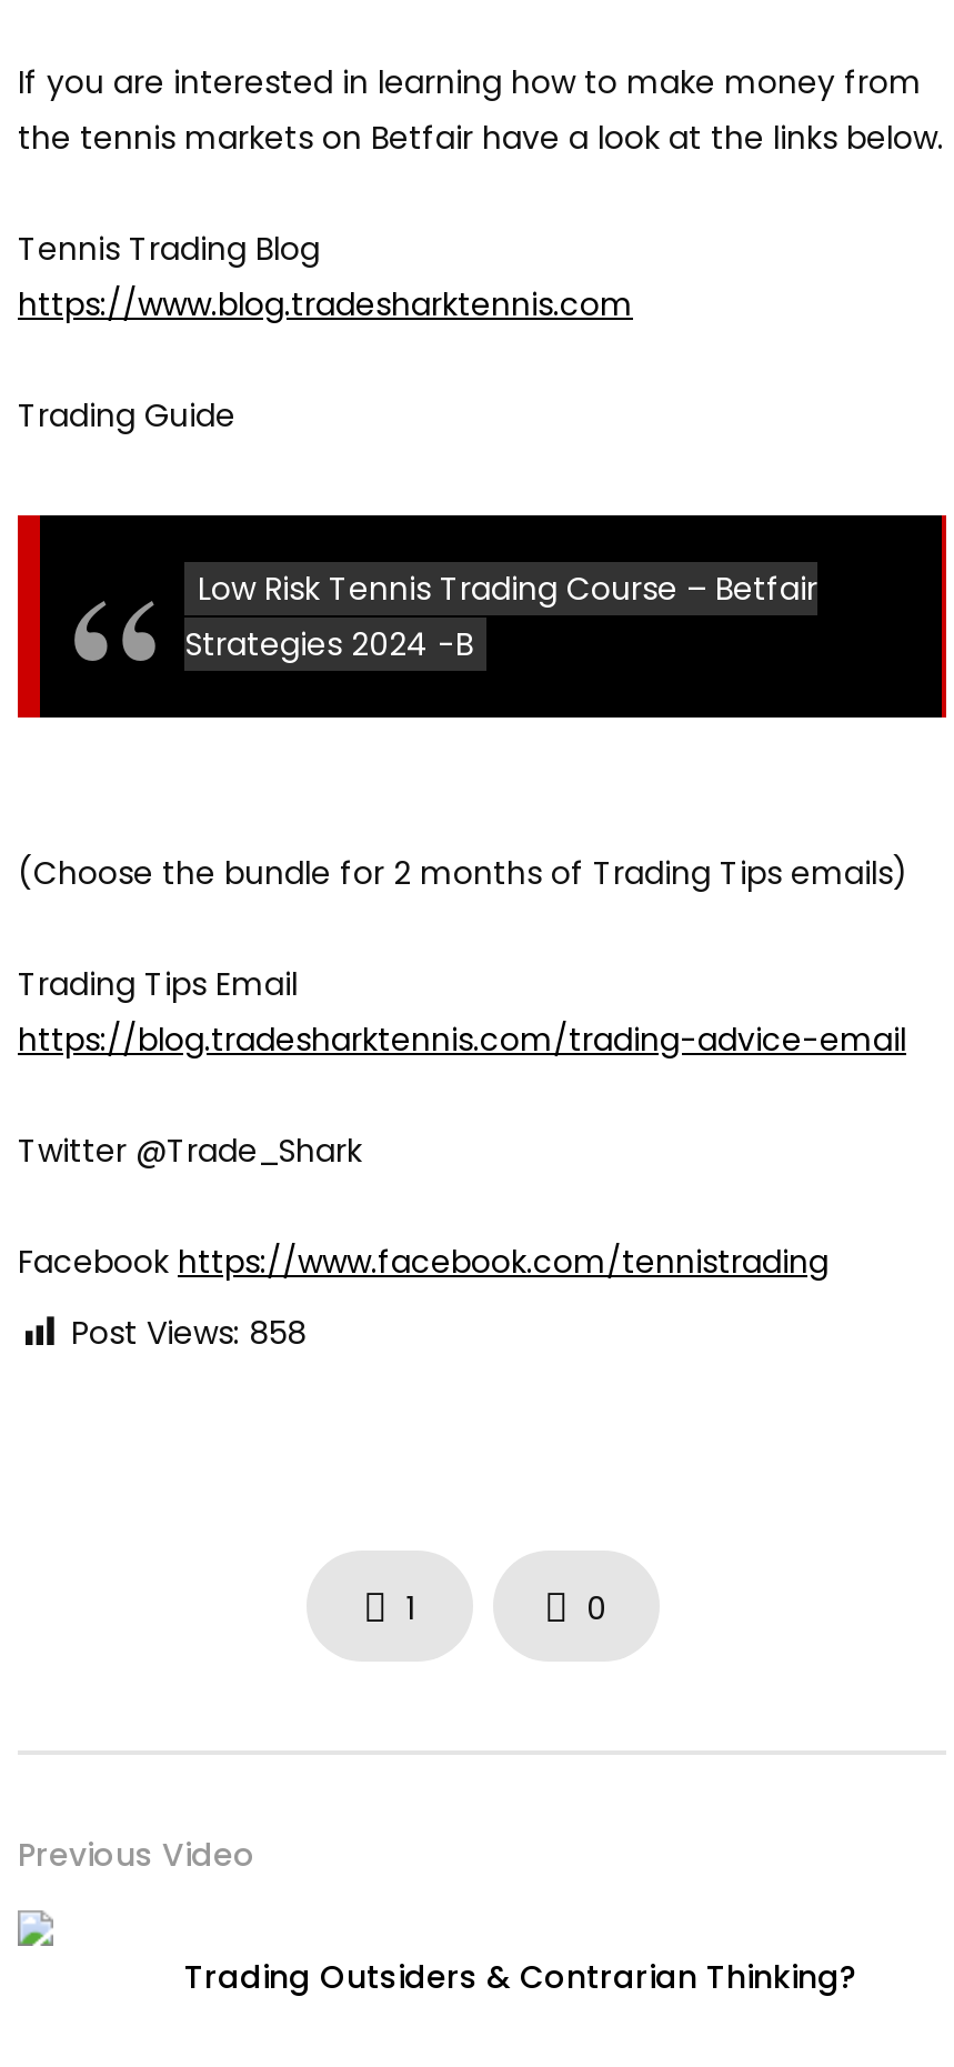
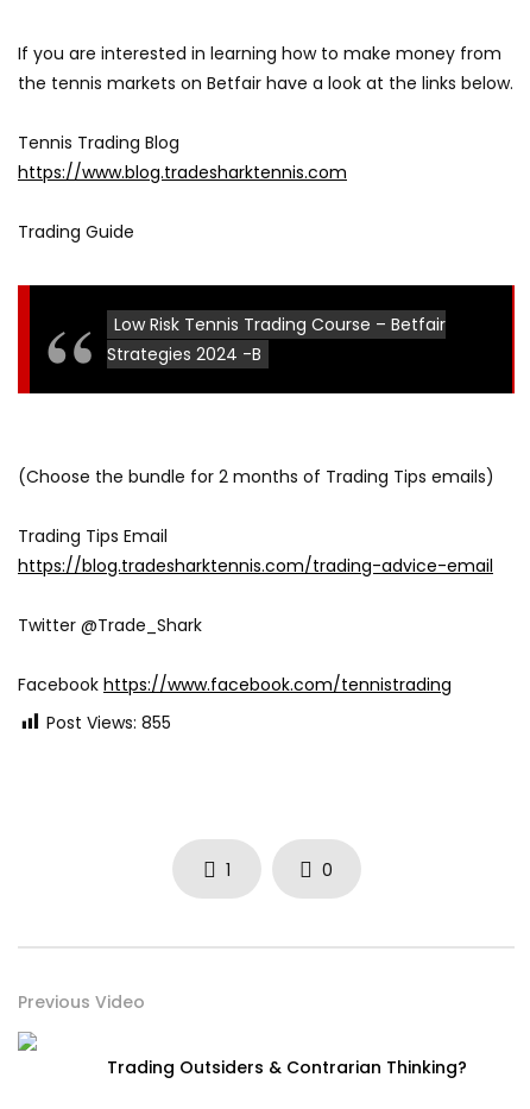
[71,1311,307,1355] Post Views: 858 -> [46,711,171,735] Post Views: 855

